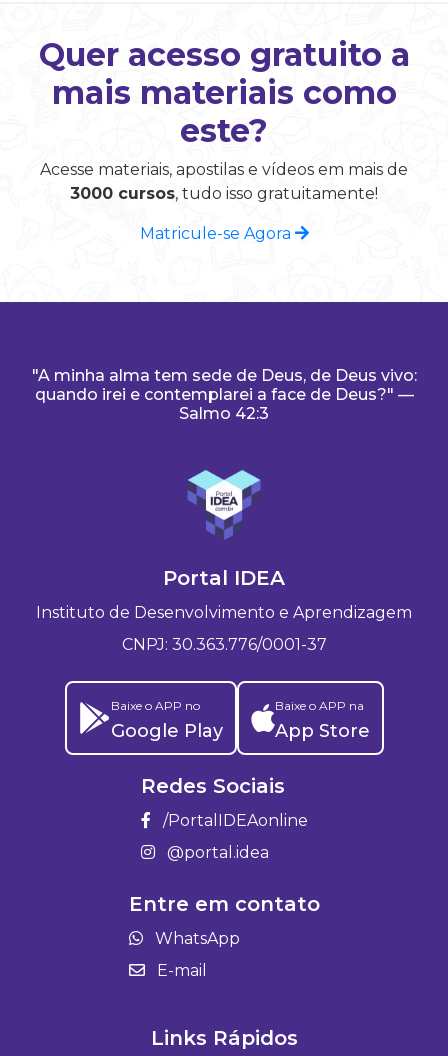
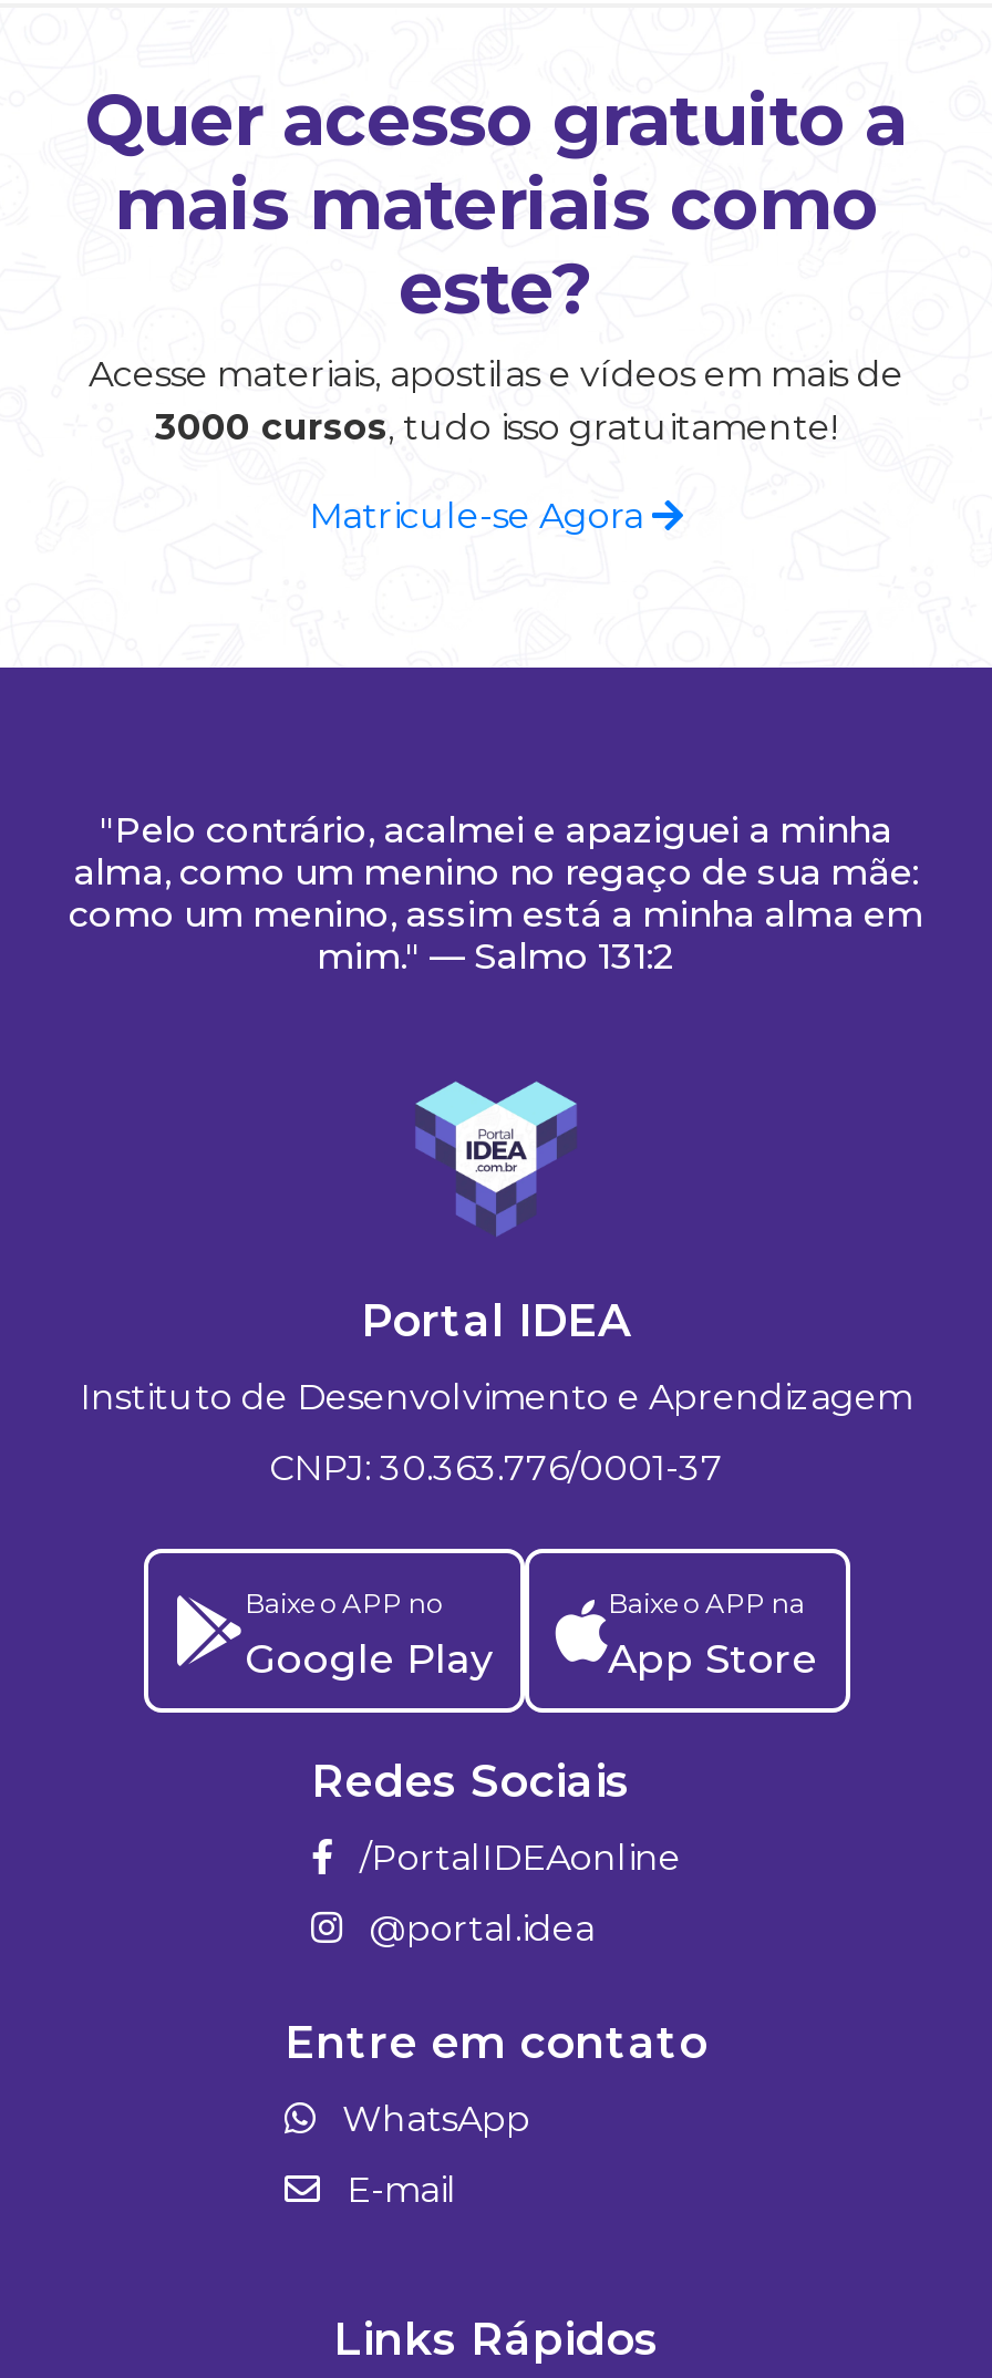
[31,366,416,423] "A minha alma tem sede de Deus, de Deus vivo: | quando irei e contemplarei a face de Deus?" — | Salmo 42:3 -> [69,808,923,977] "Pelo contrário, acalmei e apaziguei a minha | alma, como um menino no regaço de sua mãe: | como um menino, assim está a minha alma em | mim." — Salmo 131:2

